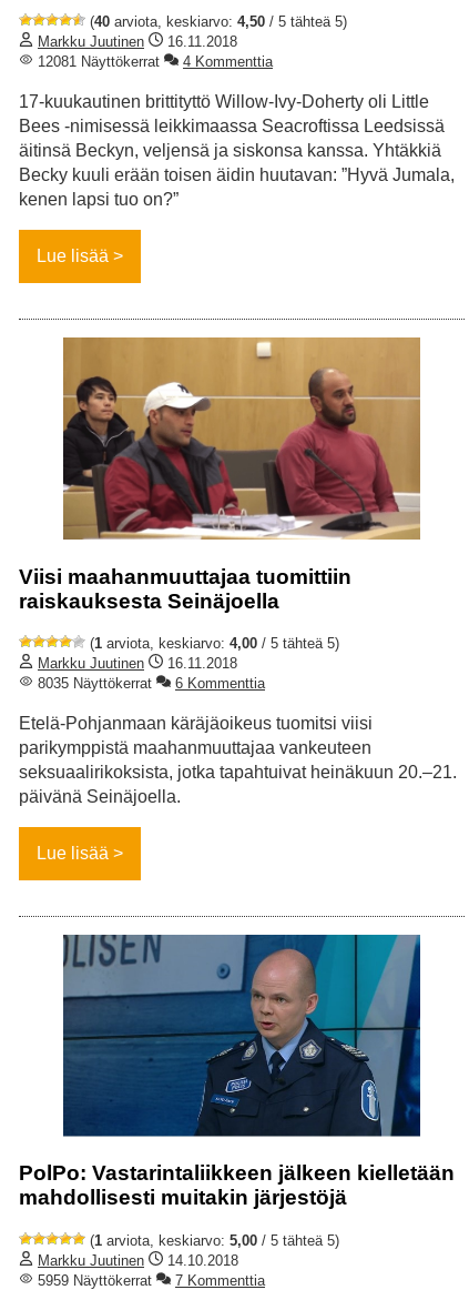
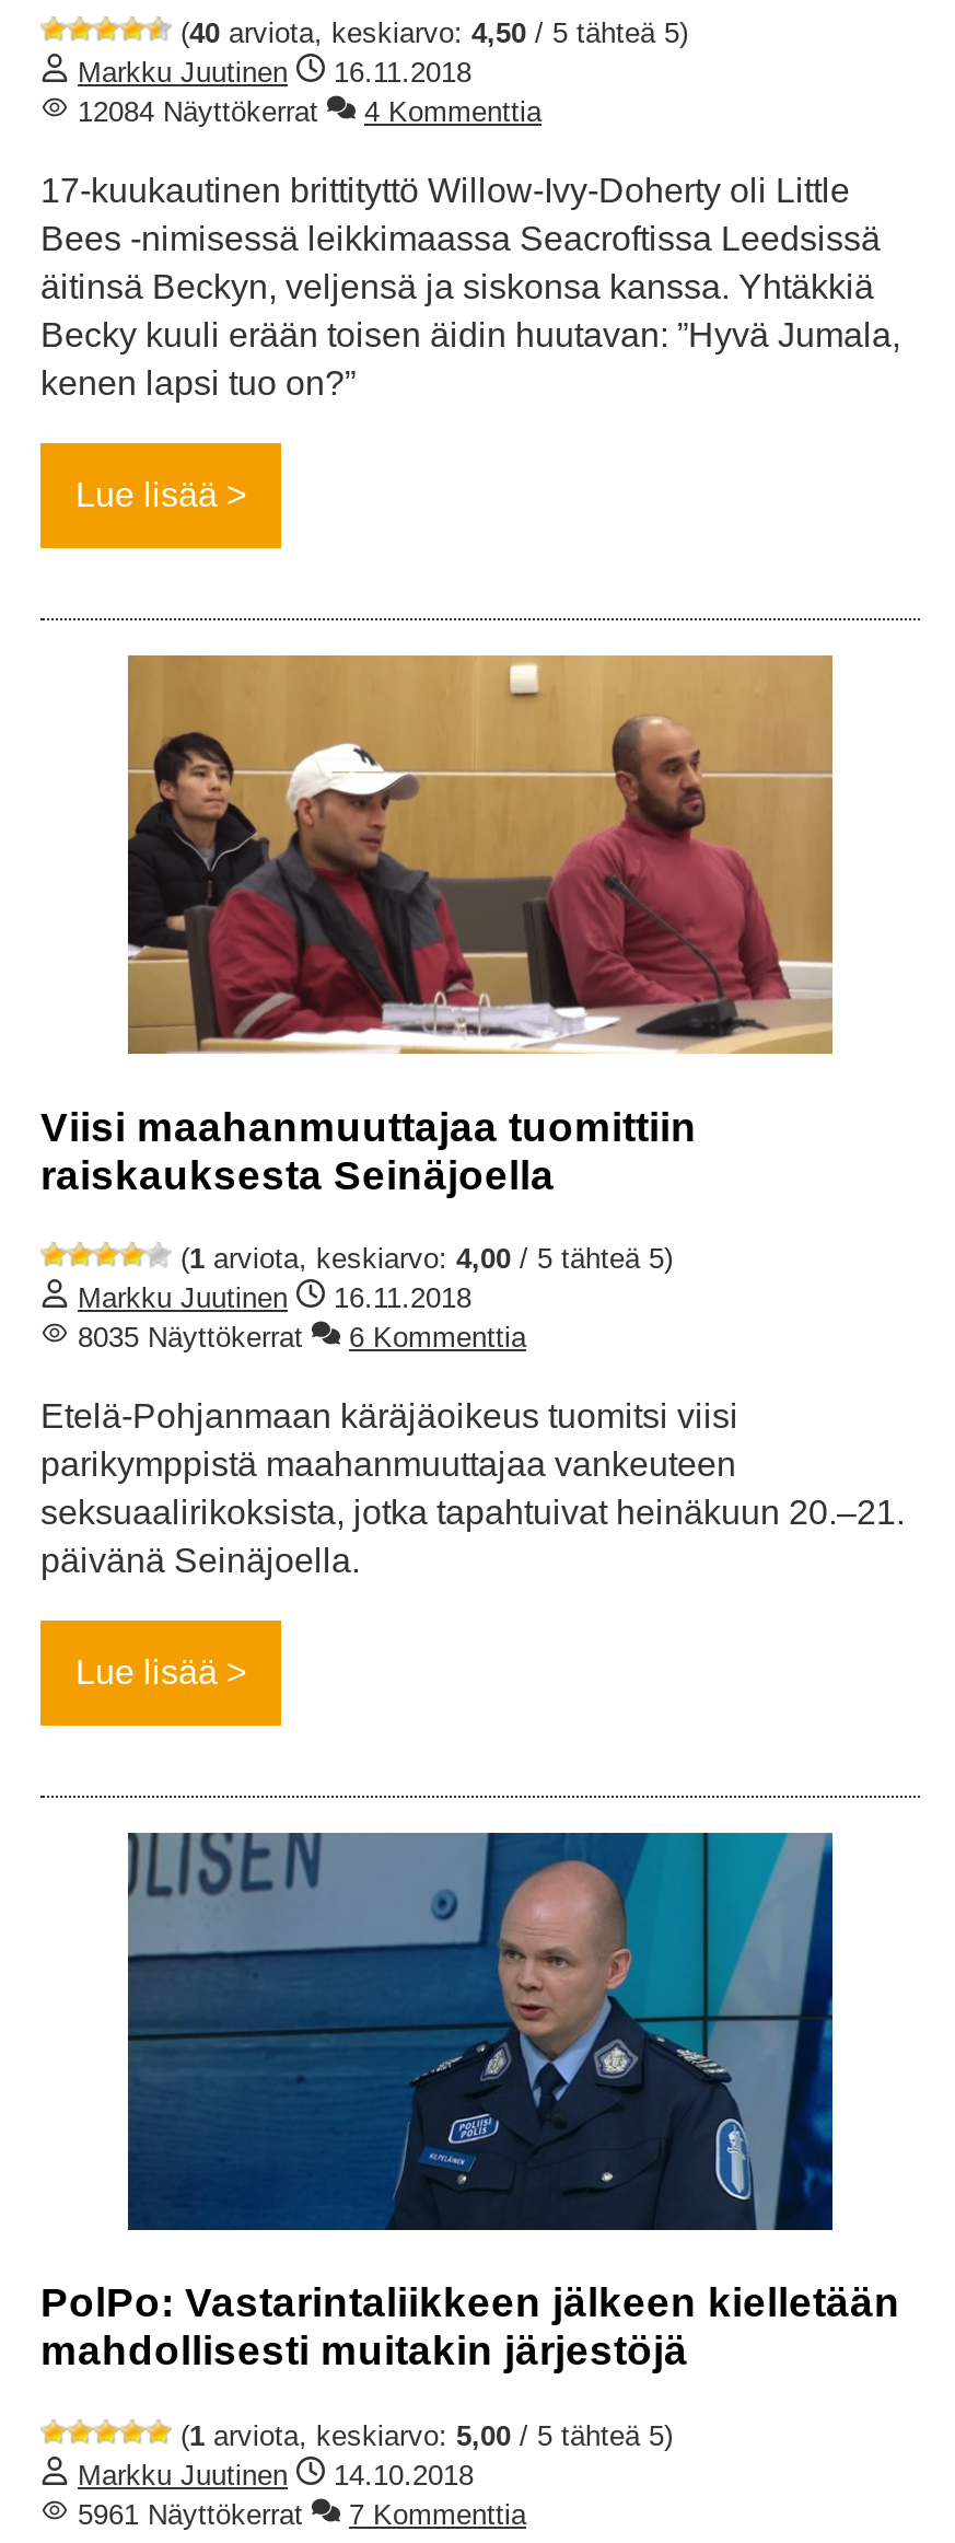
[33,53,160,70] 12081 Näyttökerrat -> [69,95,318,128] 12084 Näyttökerrat
[33,1272,152,1289] 5959 Näyttökerrat -> [69,2498,303,2531] 5961 Näyttökerrat

